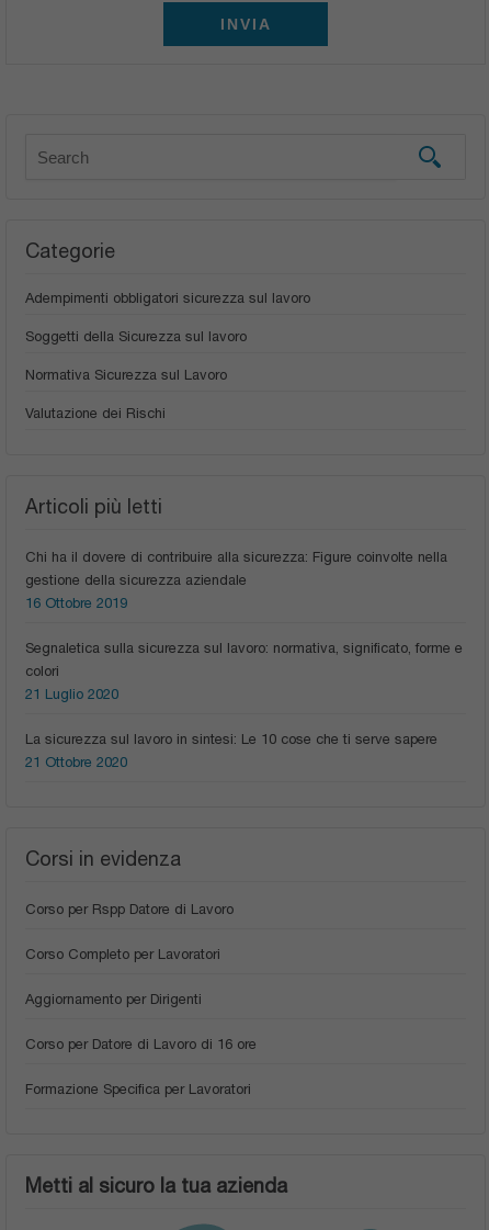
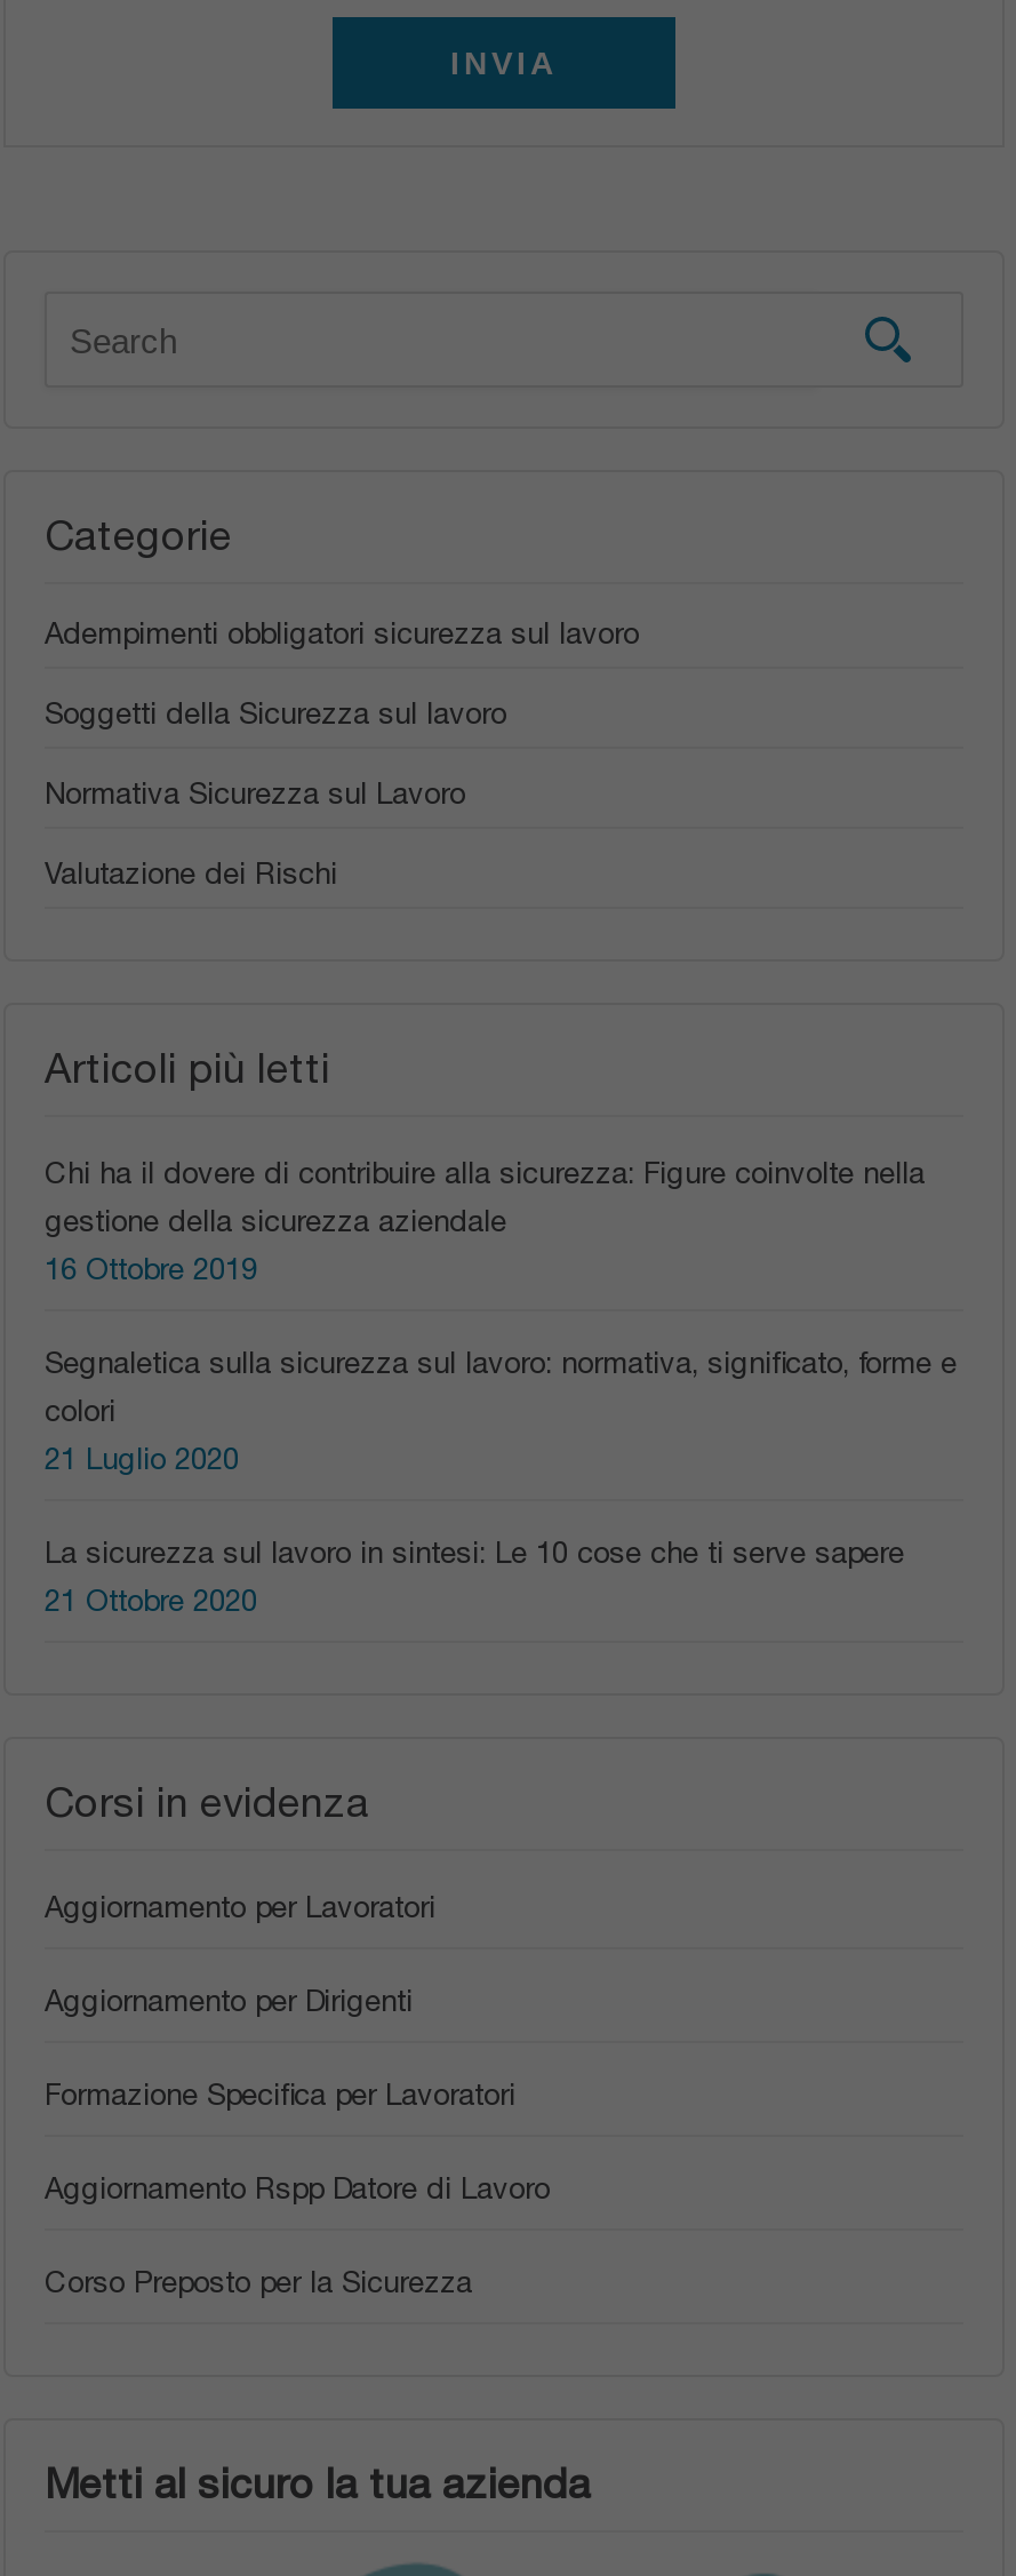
[25,901,234,962] Corso per Rspp Datore di Lavoro | Corso Completo per Lavoratori -> [45,1890,435,1924] Aggiornamento per Lavoratori
moved [25,991,202,1007] -> [45,1984,413,2018]: Aggiornamento per Dirigenti
[25,1036,257,1052] Corso per Datore di Lavoro di 16 ore -> none
moved [25,1081,251,1097] -> [45,2077,515,2112]: Formazione Specifica per Lavoratori
none -> [45,2171,550,2299] Aggiornamento Rspp Datore di Lavoro | Corso Preposto per la Sicurezza

